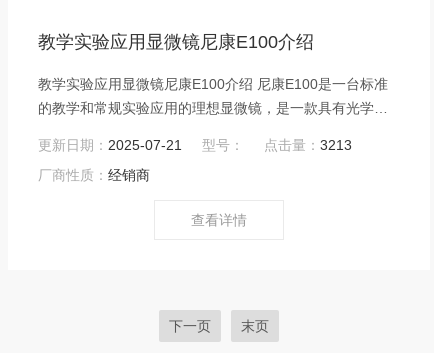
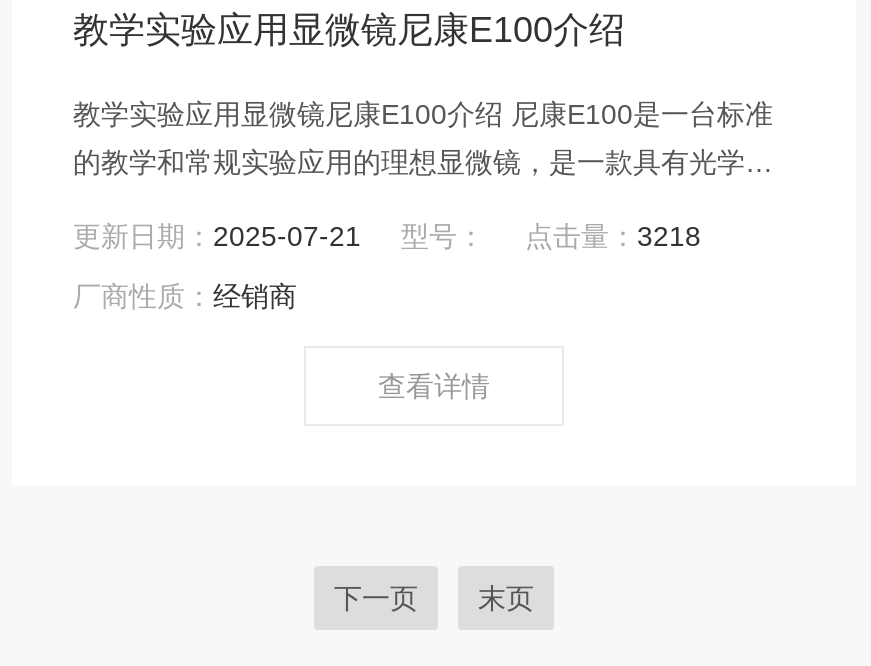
[38,137,352,153] 更新日期：2025-07-21 型号： 点击量：3213 -> [73,220,701,252] 更新日期：2025-07-21 型号： 点击量：3218

